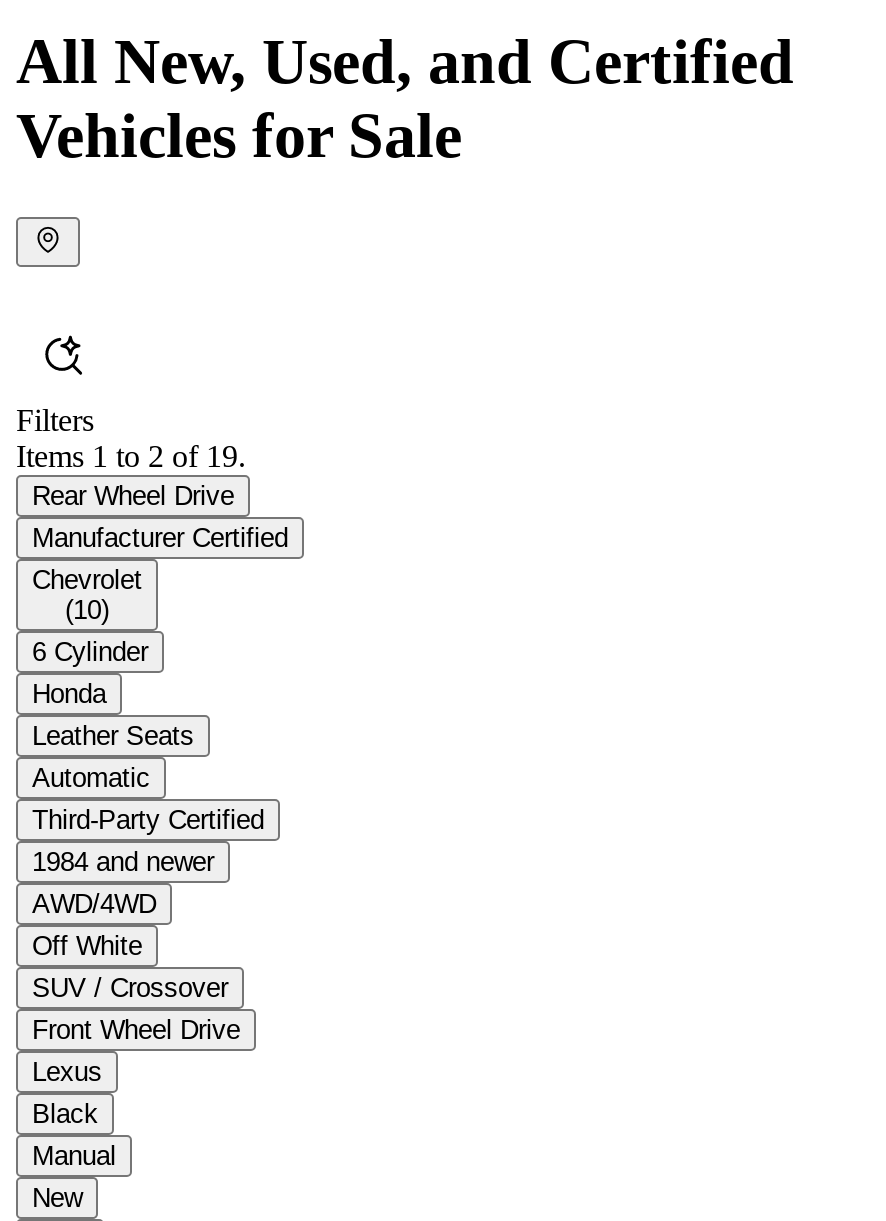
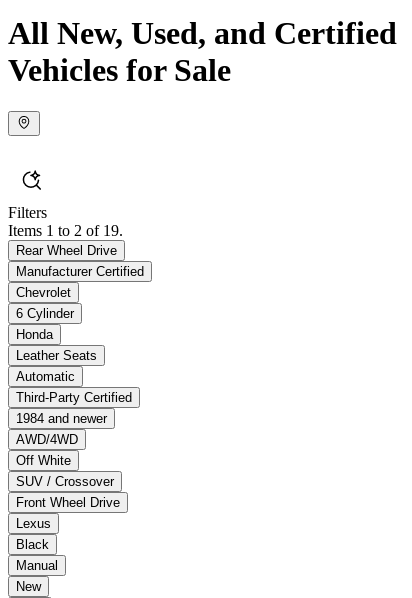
[65,595,109,625] (10) -> none

